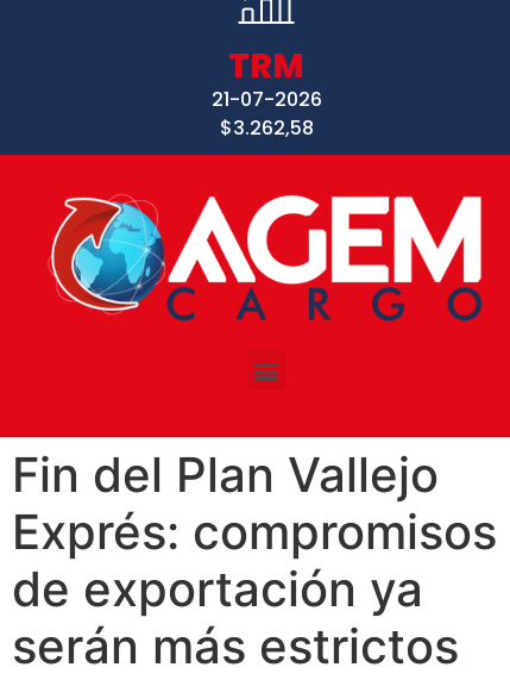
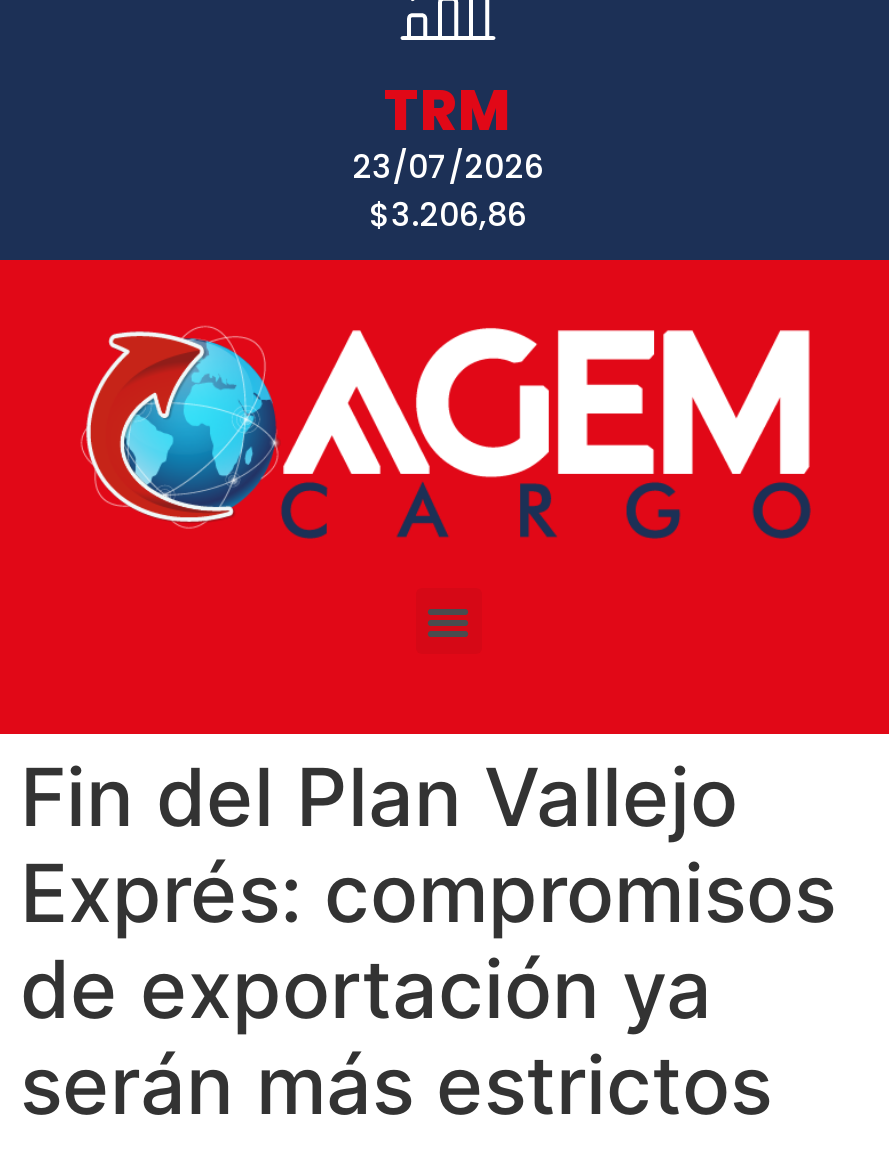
[211,86,322,113] 21-07-2026 -> [352,144,544,190] 23/07/2026
[219,114,313,142] $3.262,58 -> [369,192,527,238] $3.206,86

